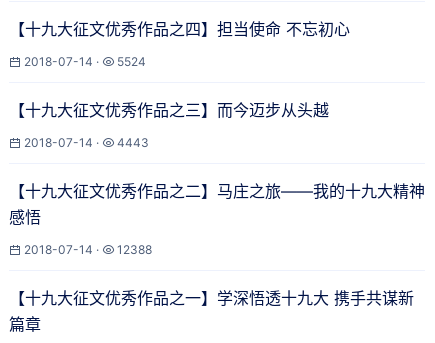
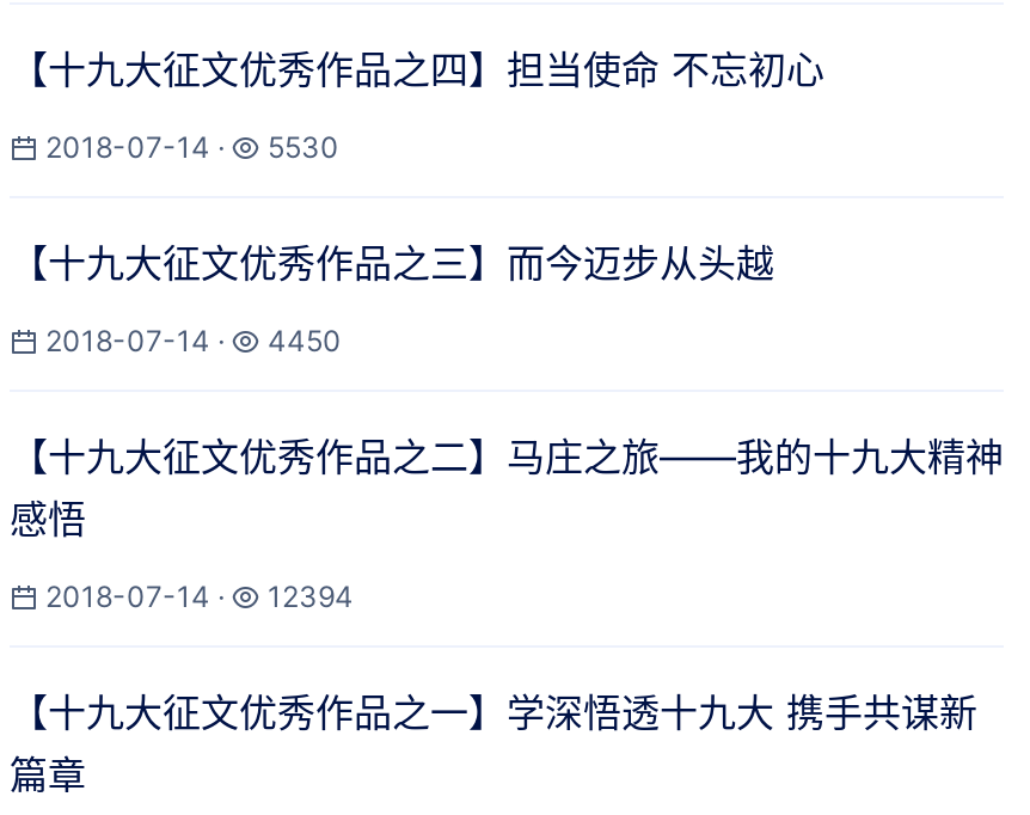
[21,54,146,69] 2018-07-14 · 5524 -> [38,129,339,165] 2018-07-14 · 5530
[21,135,149,150] 2018-07-14 · 4443 -> [38,323,342,359] 2018-07-14 · 4450
[21,242,152,257] 2018-07-14 · 12388 -> [38,578,354,614] 2018-07-14 · 12394

